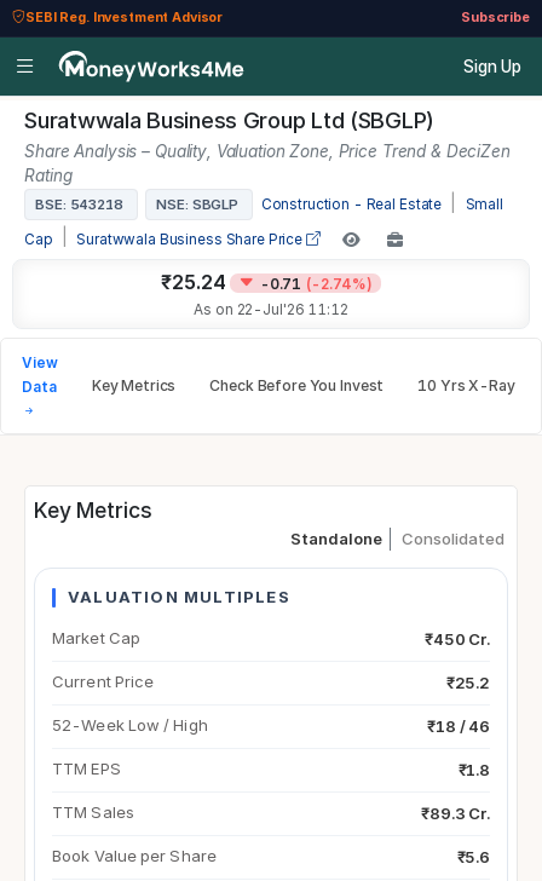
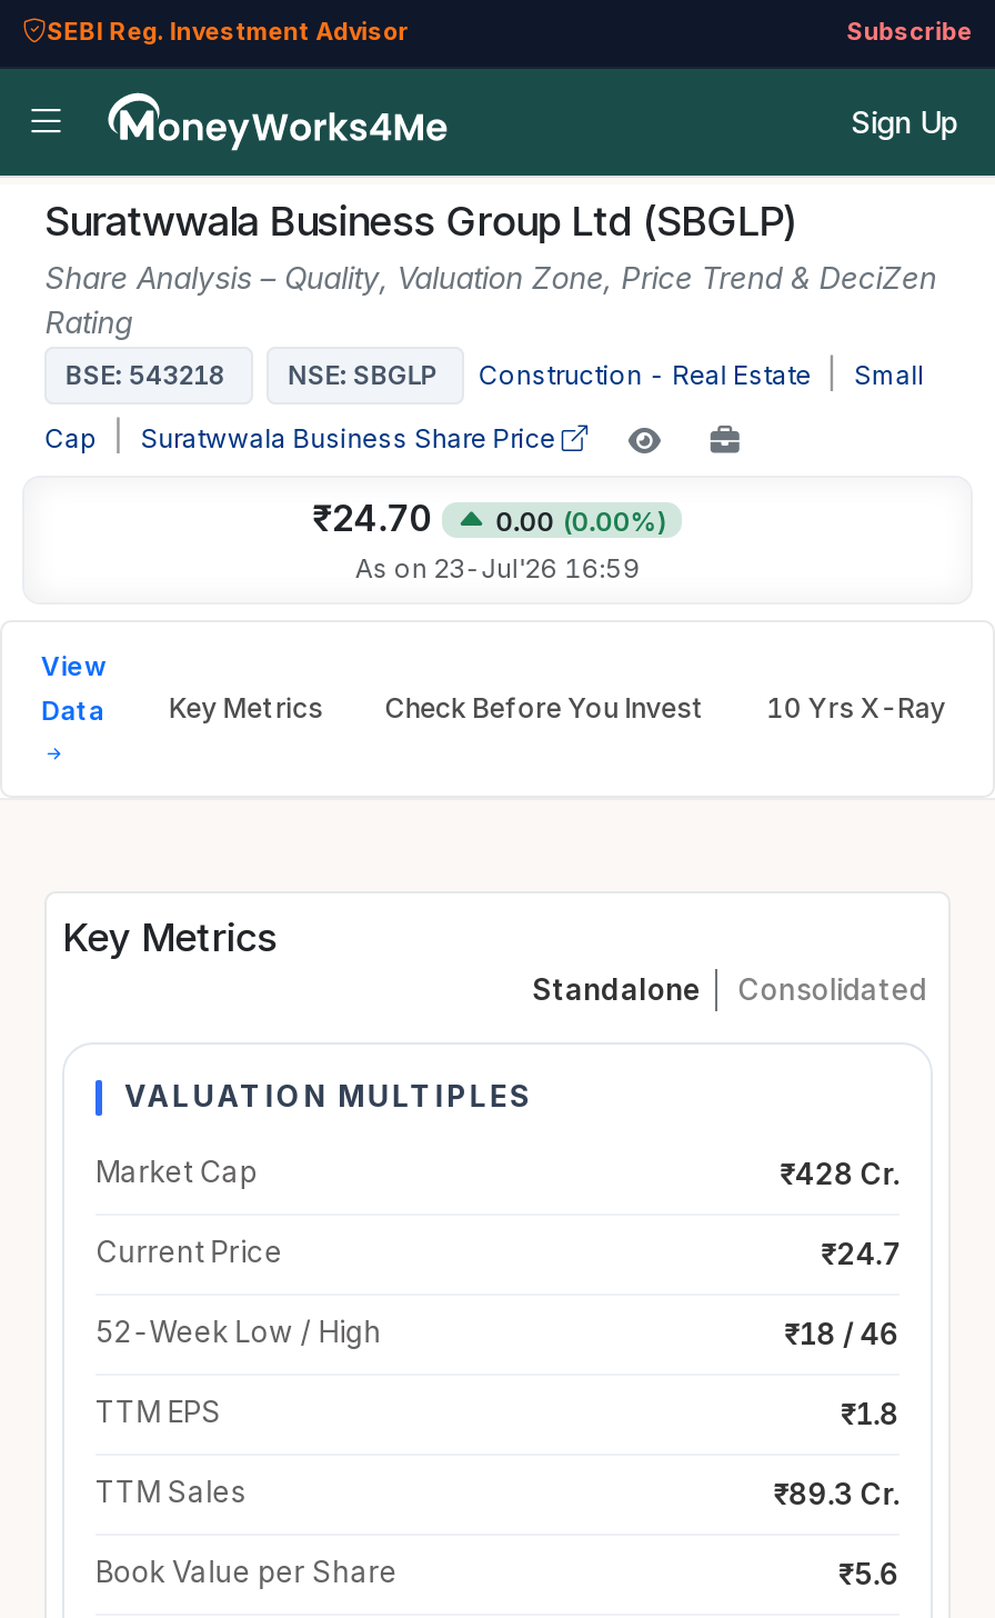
[161,269,230,293] ₹25.24 -> [312,495,441,539] ₹24.70
[260,275,373,292] -0.71 (-2.74%) -> [496,506,668,537] 0.00 (0.00%)
[194,301,348,318] As on 22-Jul'26 11:12 -> [355,553,640,584] As on 23-Jul'26 16:59
[425,629,490,649] ₹450 Cr. -> [780,1156,899,1191] ₹428 Cr.
[446,673,490,692] ₹25.2 -> [821,1236,899,1271] ₹24.7

